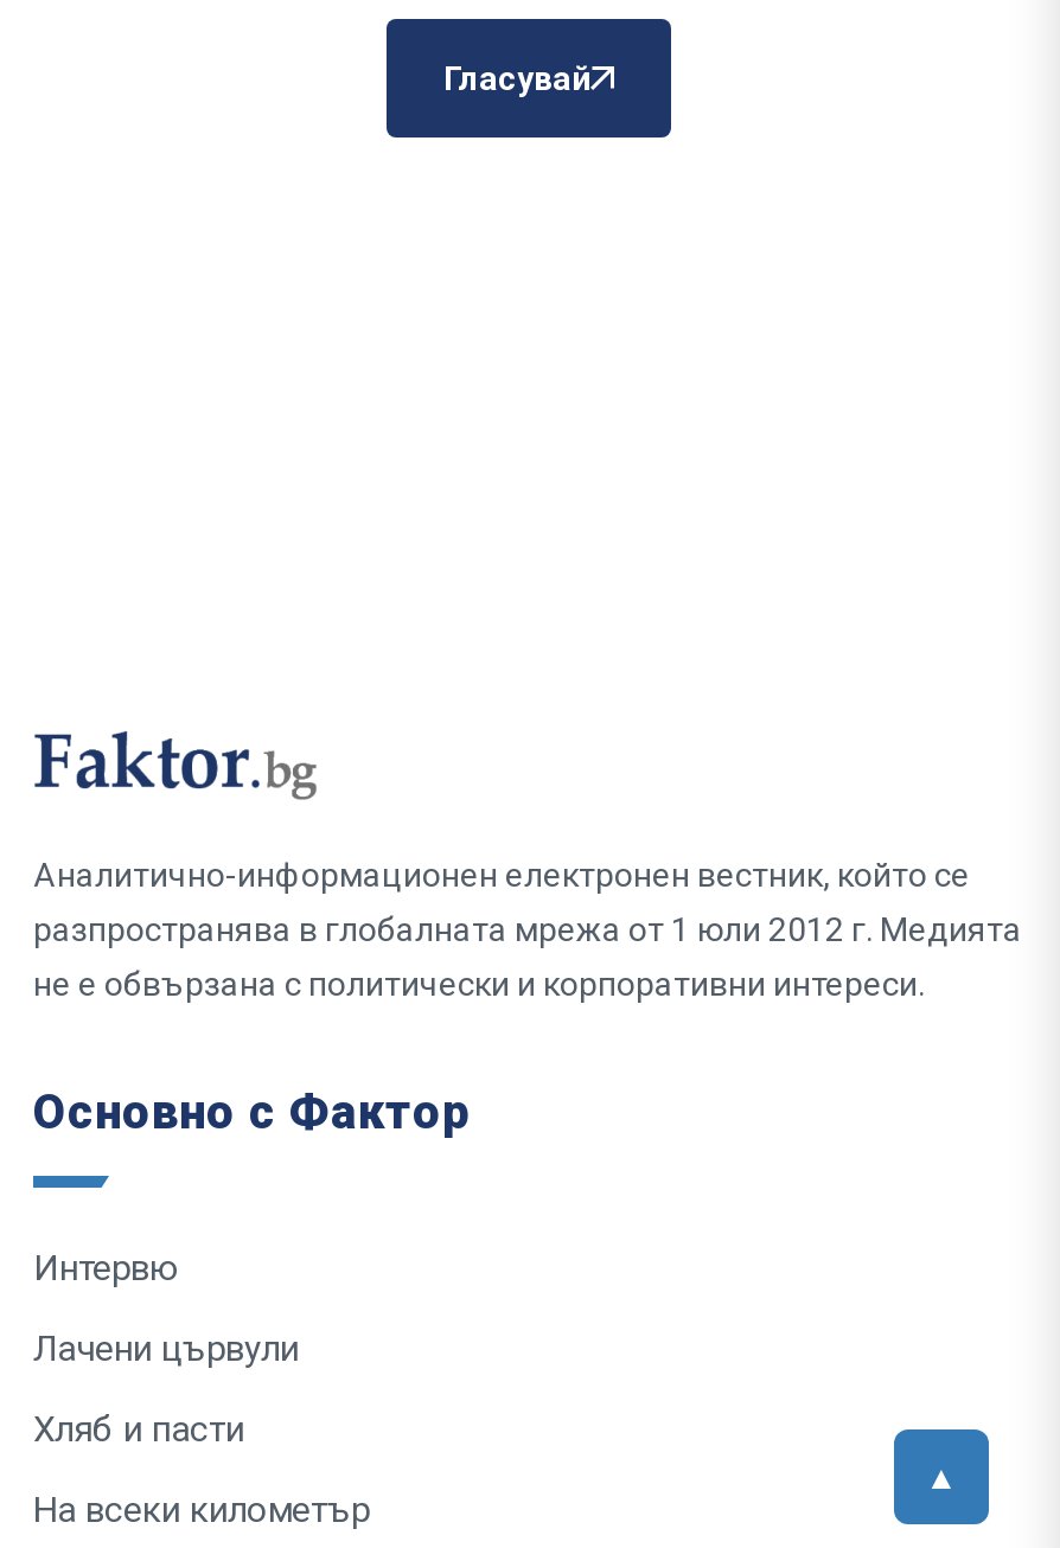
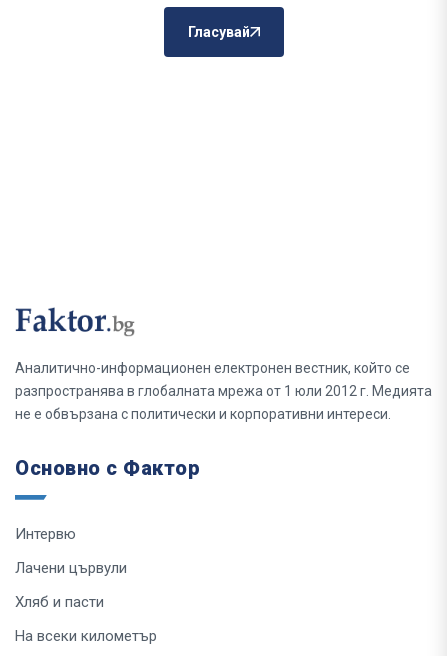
[892,1426,991,1528] [image] -> none

